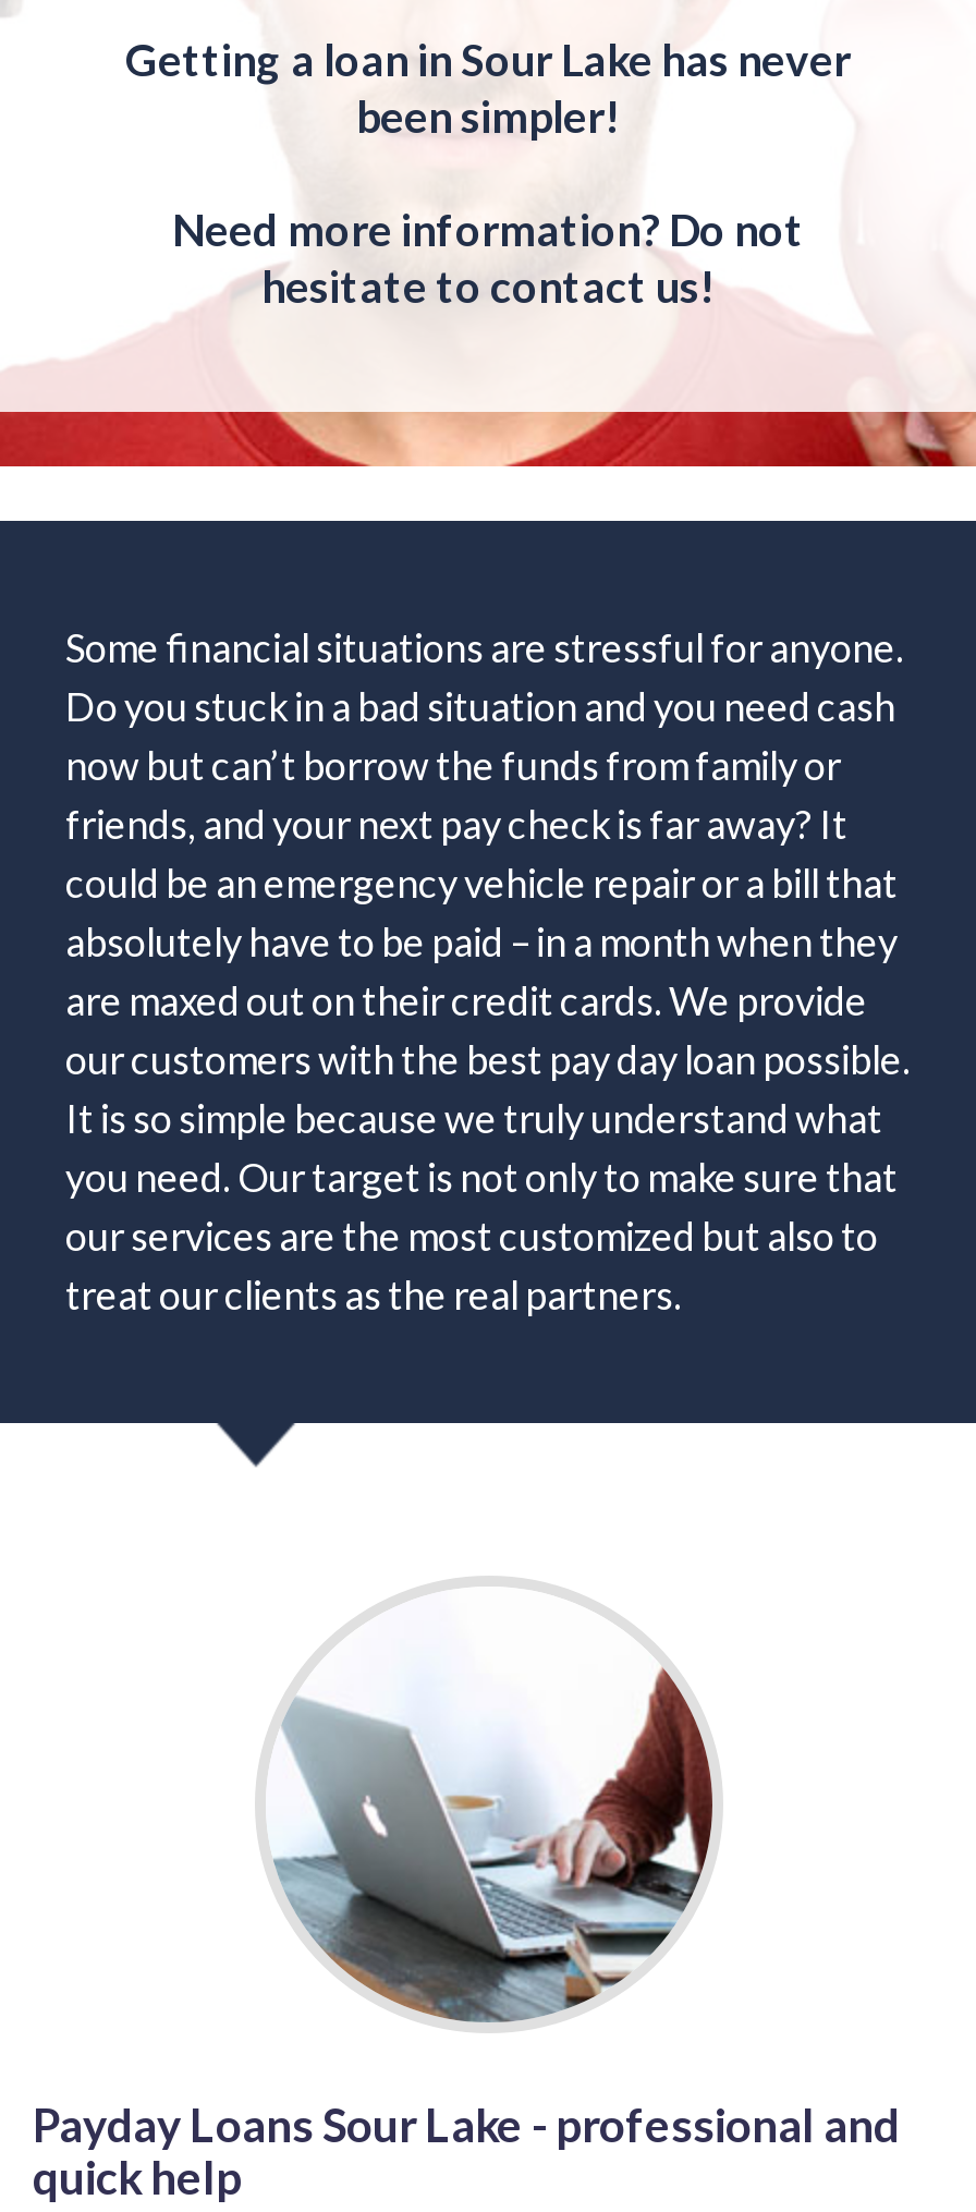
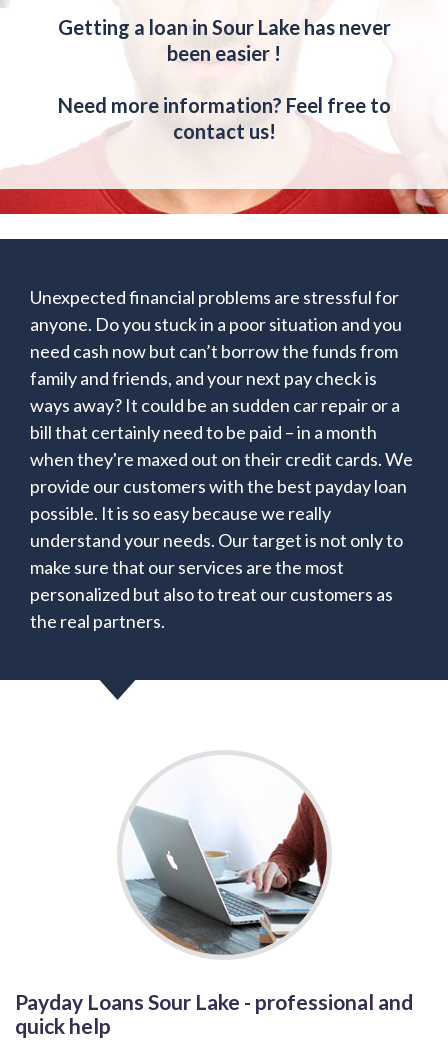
[356,89,620,142] been simpler! -> [167,41,281,65] been easier !
[172,203,804,312] Need more information? Do not | hesitate to contact us! -> [57,93,390,143] Need more information? Feel free to | contact us!
[65,623,911,1318] Some financial situations are stressful for anyone. | Do you stuck in a bad situation and you need cash | now but can’t borrow the funds from family or | friends, and your next pay check is far away? It | could be an emergency vehicle repair or a bill that | absolutely have to be paid – in a month when they | are maxed out on their credit cards. We provide | our customers with the best pay day loan possible. | It is so simple because we truly understand what | you need. Our target is not only to make sure that | our services are the most customized but also to | treat our clients as the real partners. -> [30,286,413,632] Unexpected financial problems are stressful for | anyone. Do you stuck in a poor situation and you | need cash now but can’t borrow the funds from | family and friends, and your next pay check is | ways away? It could be an sudden car repair or a | bill that certainly need to be paid – in a month | when they're maxed out on their credit cards. We | provide our customers with the best payday loan | possible. It is so easy because we really | understand your needs. Our target is not only to | make sure that our services are the most | personalized but also to treat our customers as | the real partners.

